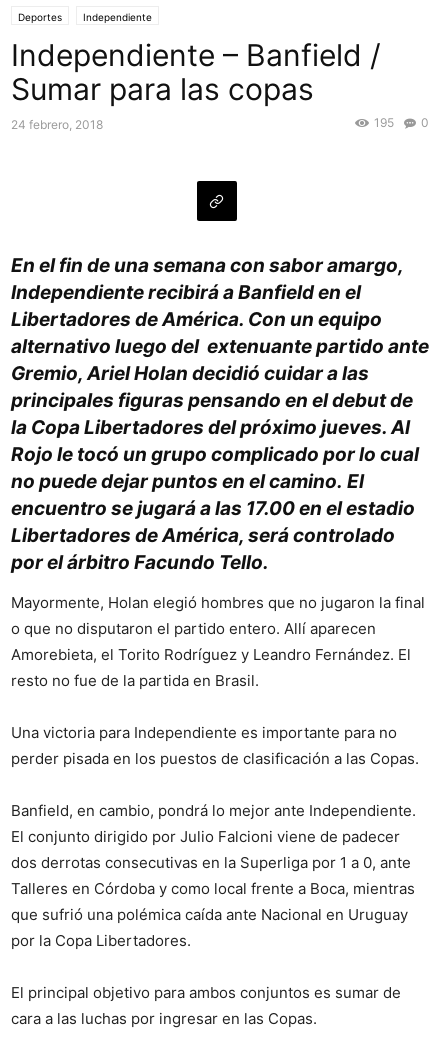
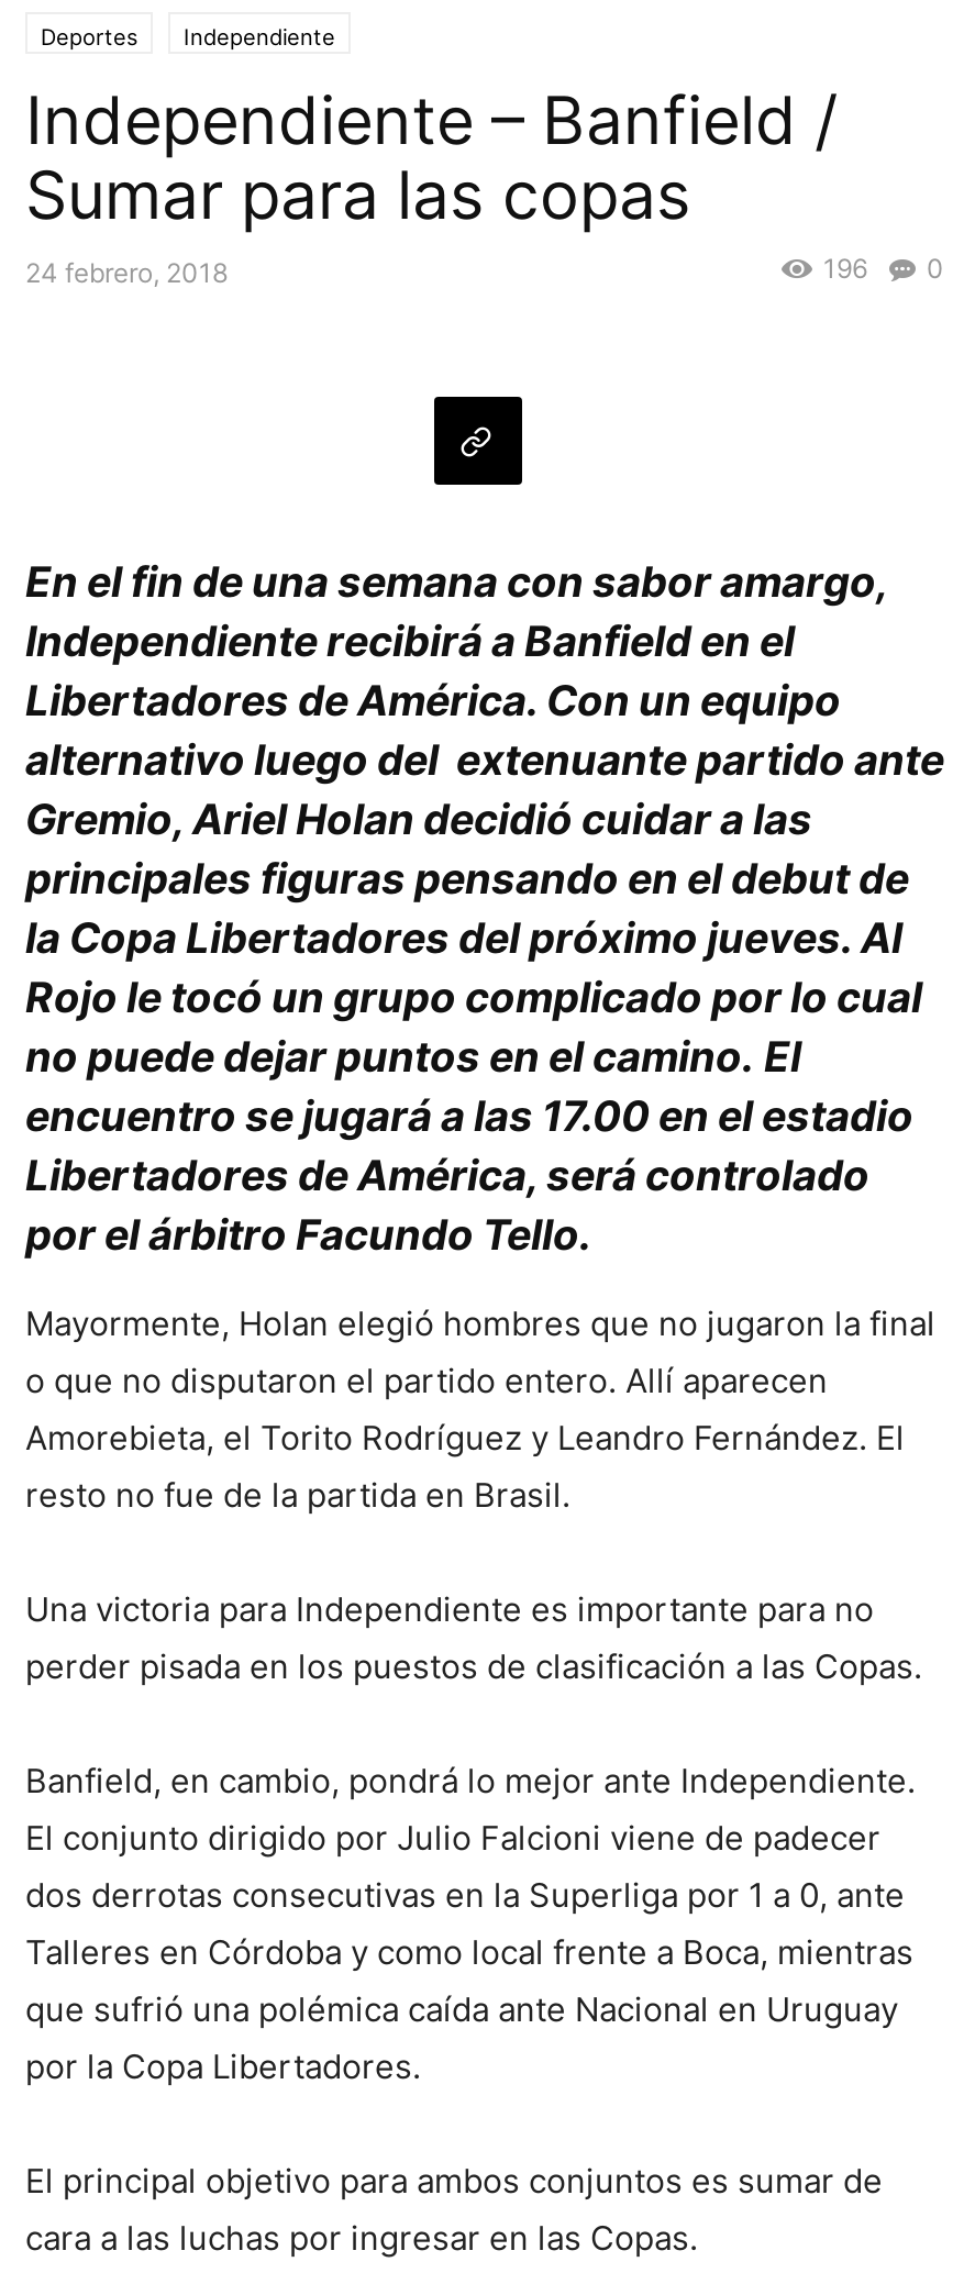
[374,115,429,130] 195 0 -> [823,252,944,285] 196 0

